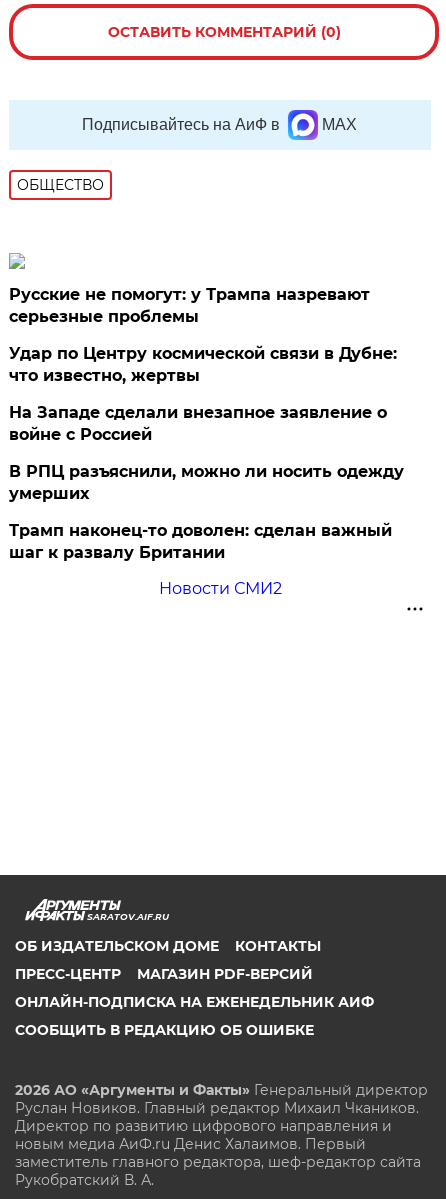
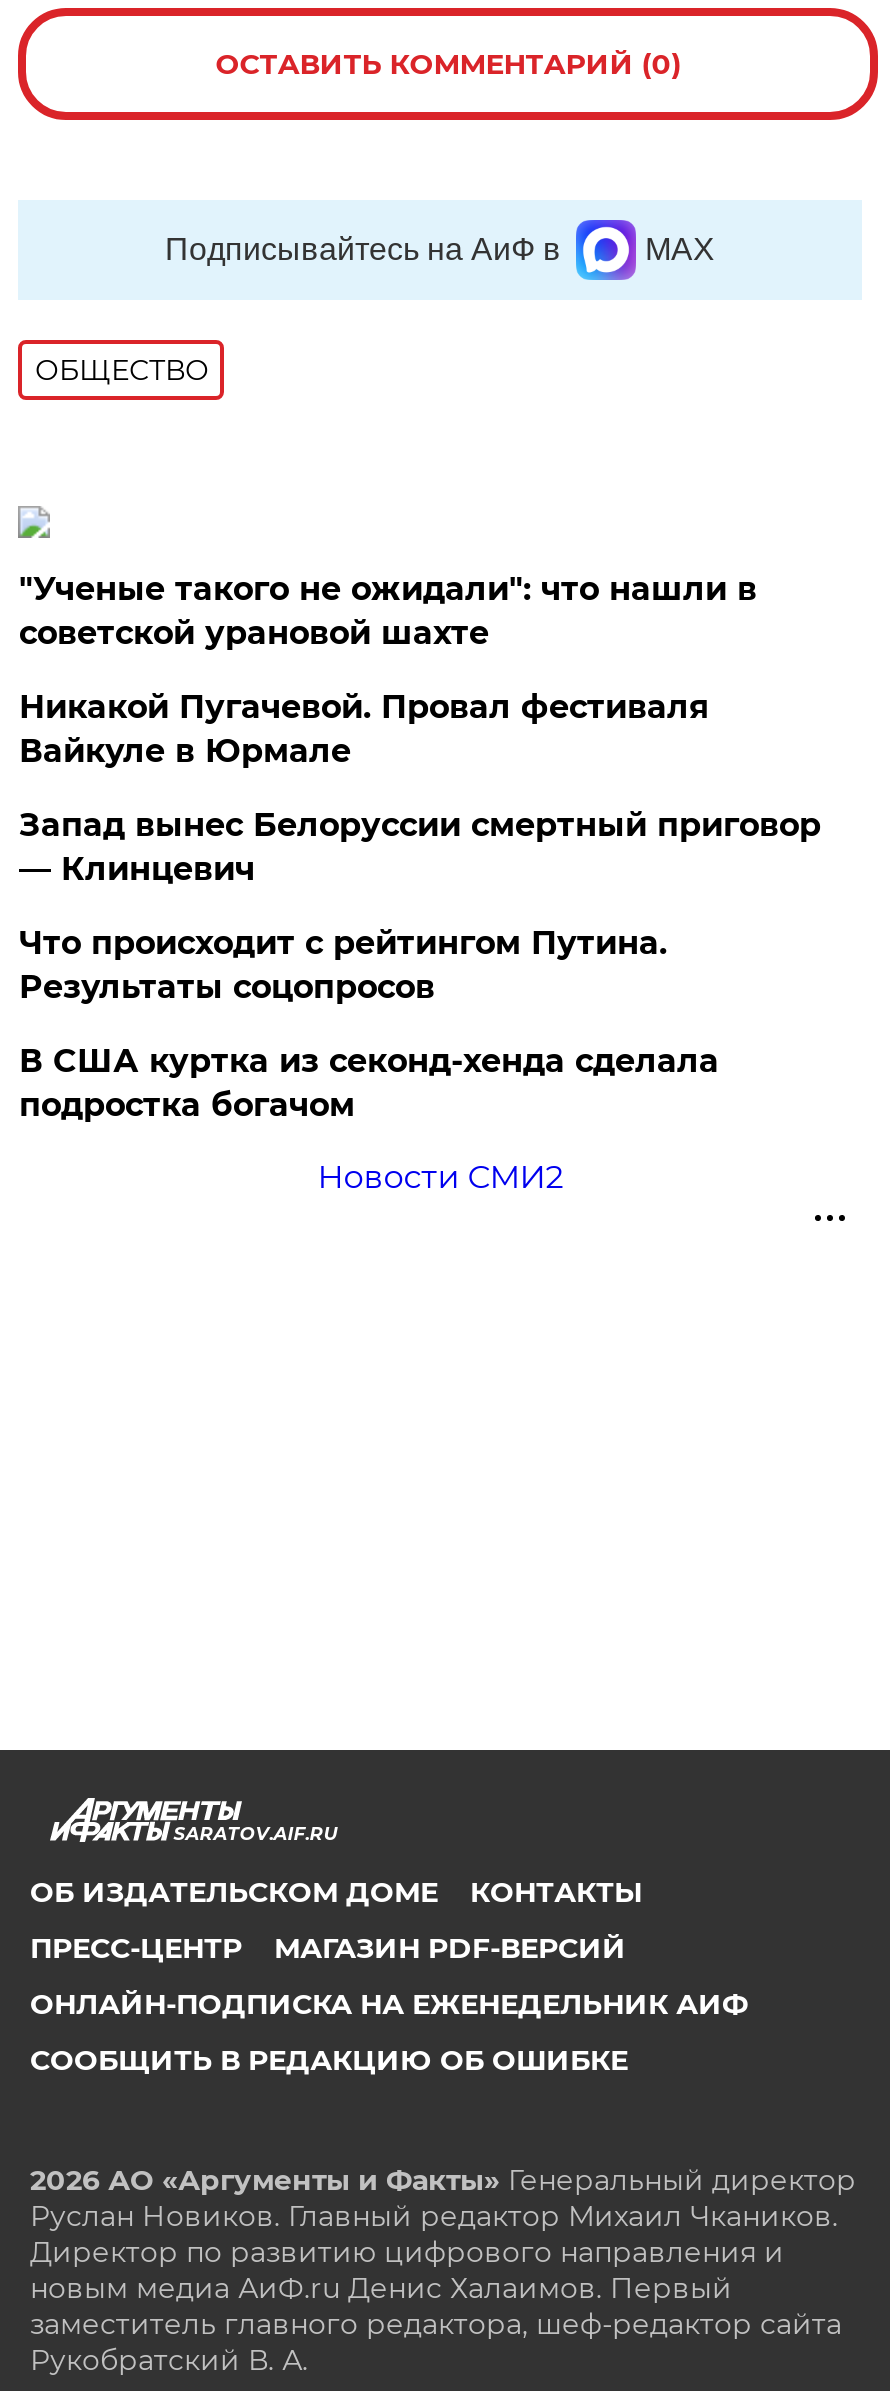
[9,285,370,326] Русские не помогут: у Трампа назревают | серьезные проблемы -> [19,570,757,652] "Ученые такого не ожидали": что нашли в | советской урановой шахте
[9,344,397,385] Удар по Центру космической связи в Дубне: | что известно, жертвы -> [19,688,709,770] Никакой Пугачевой. Провал фестиваля | Вайкуле в Юрмале
[9,403,387,444] На Западе сделали внезапное заявление о | войне с Россией -> [19,806,821,888] Запад вынес Белоруссии смертный приговор | — Клинцевич
[9,462,404,503] В РПЦ разъяснили, можно ли носить одежду | умерших -> [19,924,667,1006] Что происходит с рейтингом Путина. | Результаты соцопросов
[9,521,392,562] Трамп наконец-то доволен: сделан важный | шаг к развалу Британии -> [19,1042,719,1124] В США куртка из секонд-хенда сделала | подростка богачом

